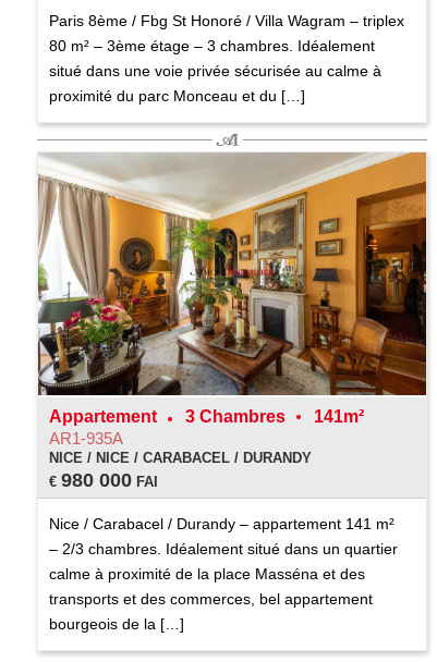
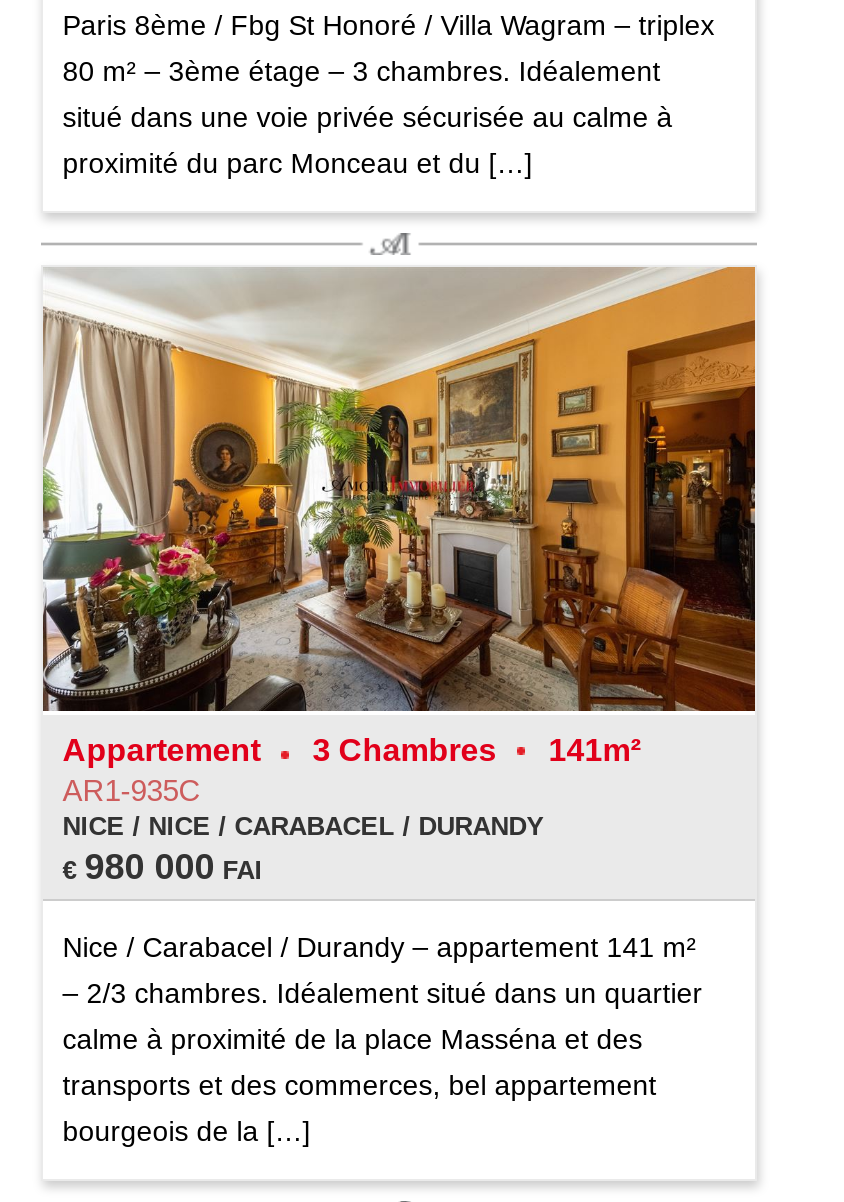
[49,429,123,448] AR1-935A -> [63,774,201,808] AR1-935C

